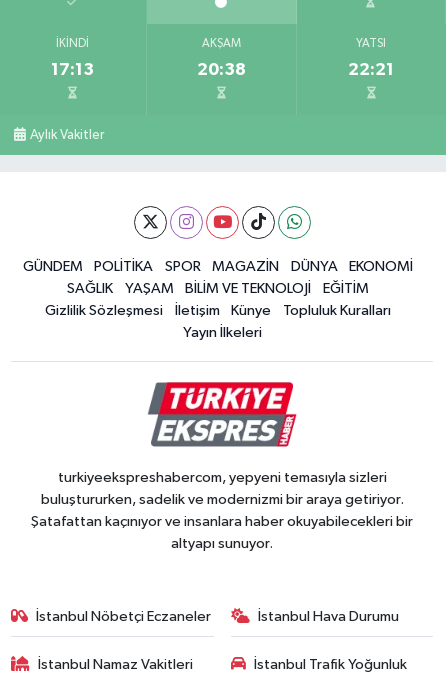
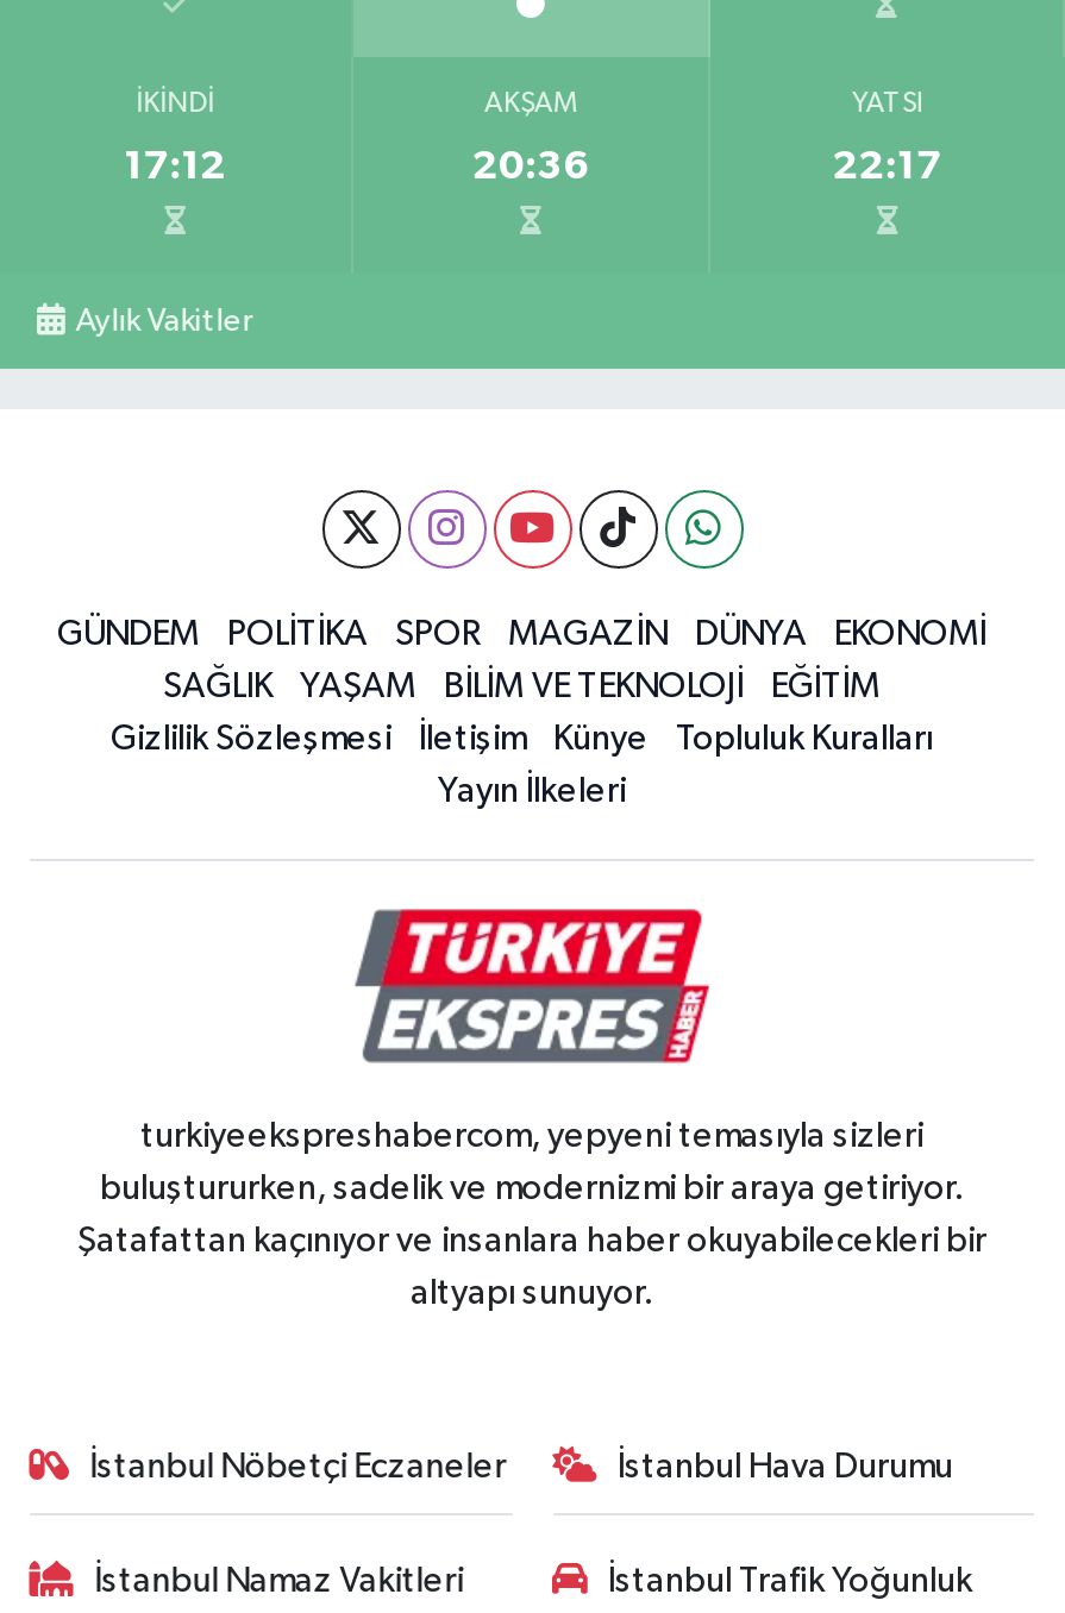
[51,60,94,77] 17:13 -> [124,144,227,184] 17:12
[197,60,246,77] 20:38 -> [472,144,589,184] 20:36
[348,60,394,77] 22:21 -> [832,144,942,184] 22:17

